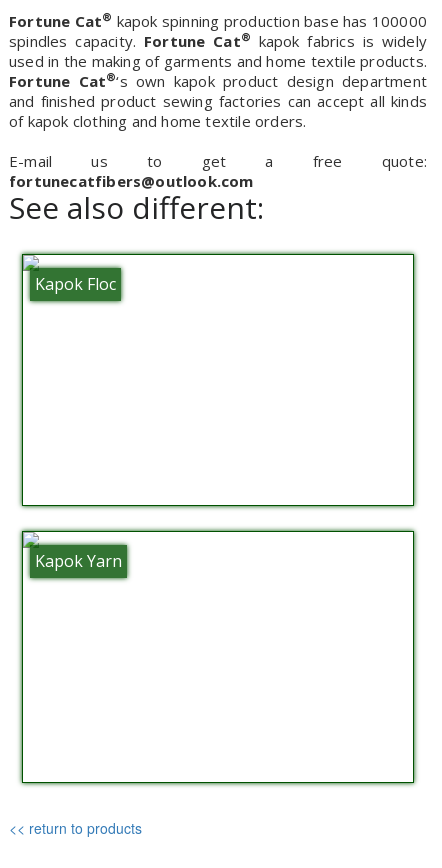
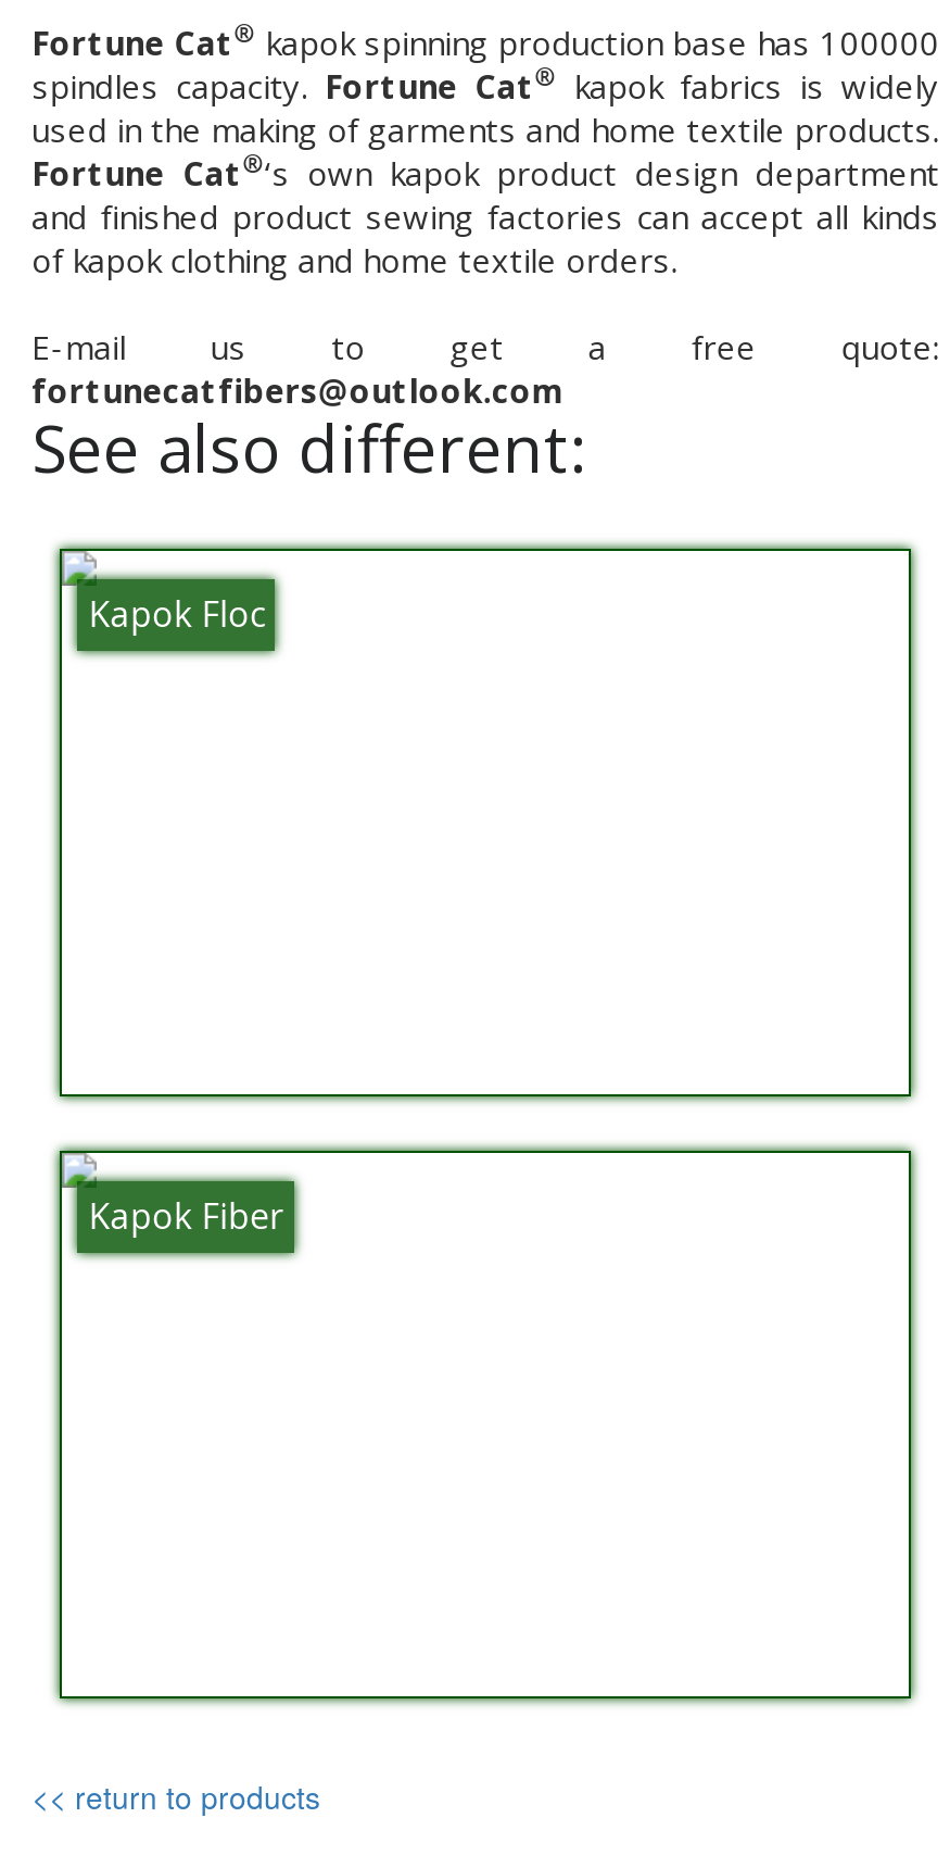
[35,550,122,572] Kapok Yarn -> [89,1191,284,1239] Kapok Fiber

